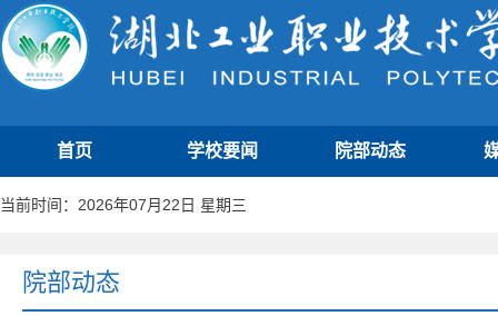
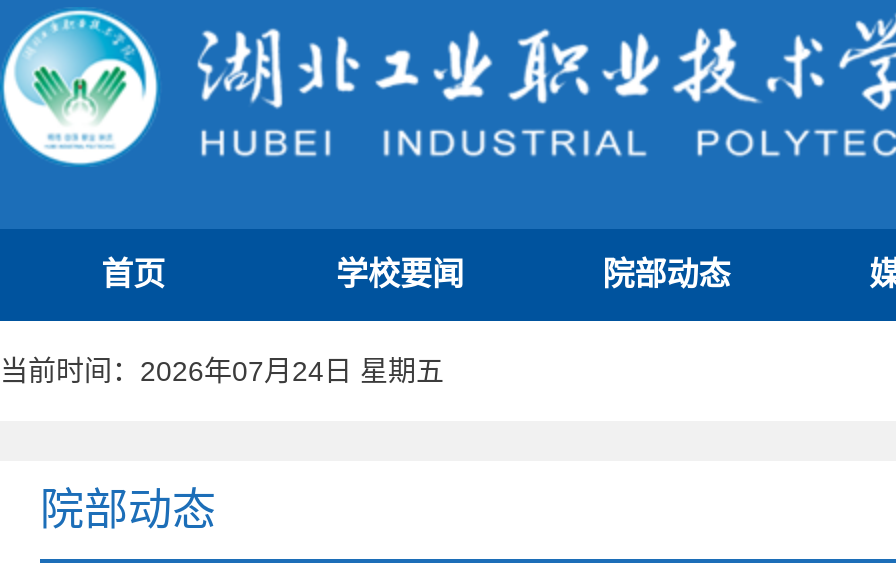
[0,196,247,214] 当前时间：2026年07月22日 星期三 -> [0,355,444,387] 当前时间：2026年07月24日 星期五

